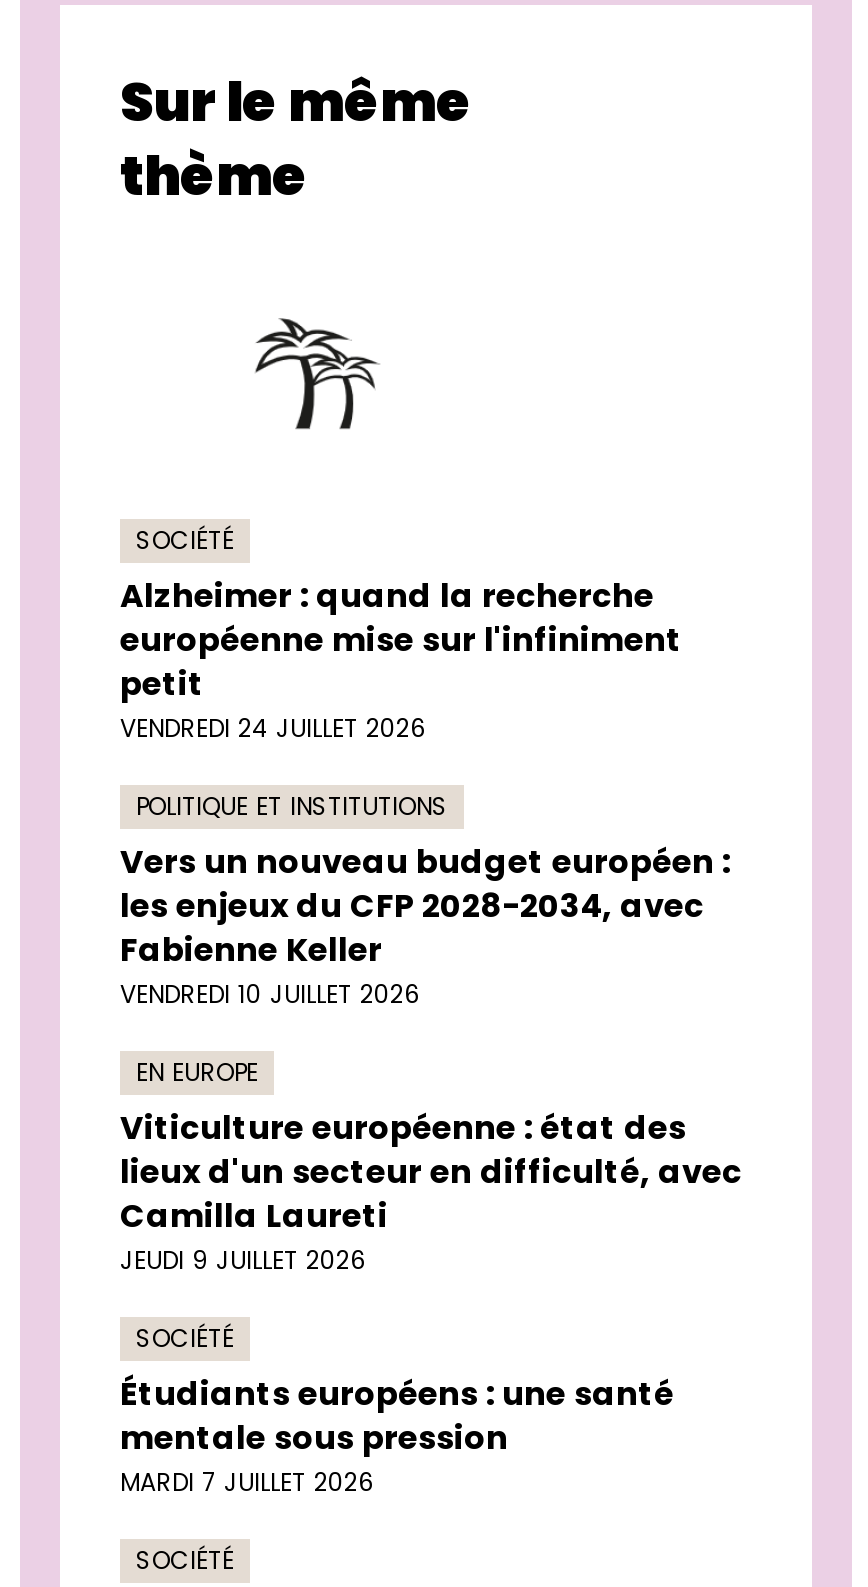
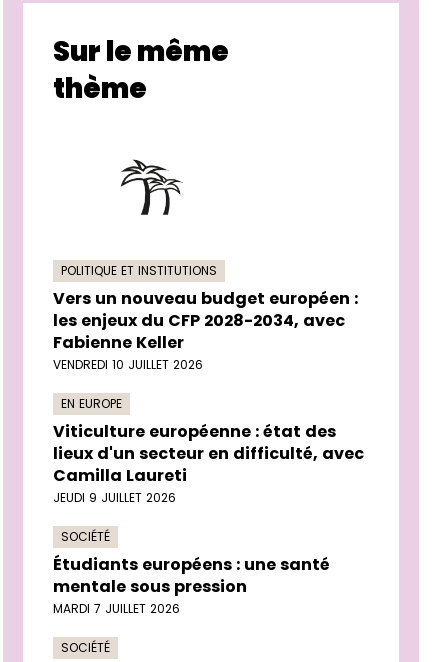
[120,522,682,744] SOCIÉTÉ | Alzheimer : quand la recherche | européenne mise sur l'infiniment | petit | VENDREDI 24 JUILLET 2026 -> none

